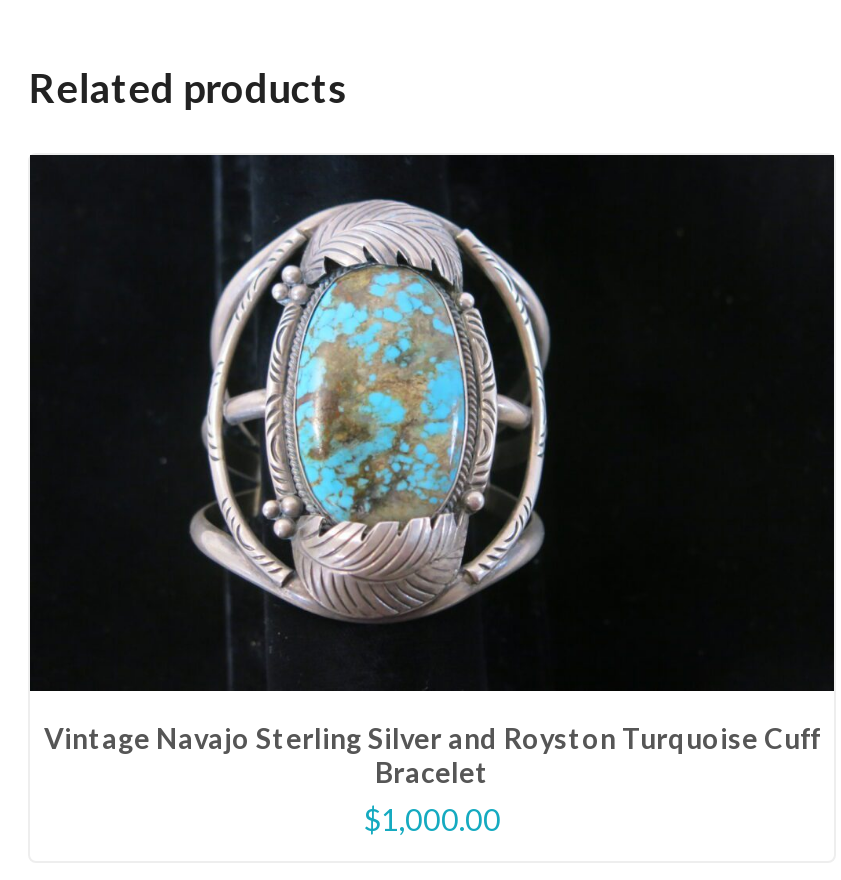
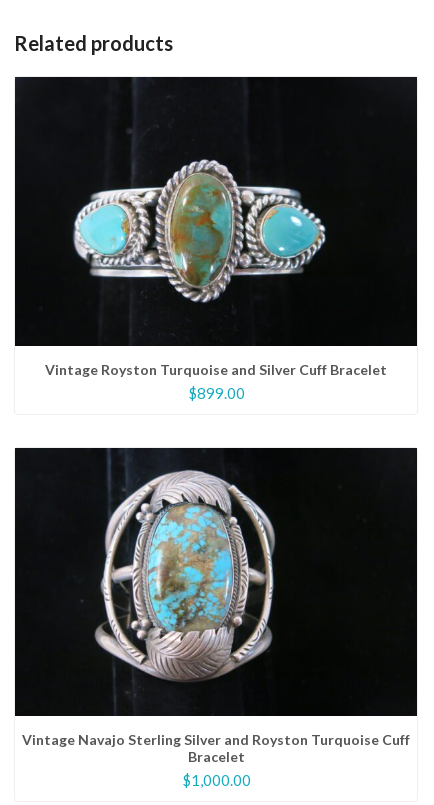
none -> [45,360,387,401] Vintage Royston Turquoise and Silver Cuff Bracelet | $899.00
none -> [72,79,327,310] [image]

